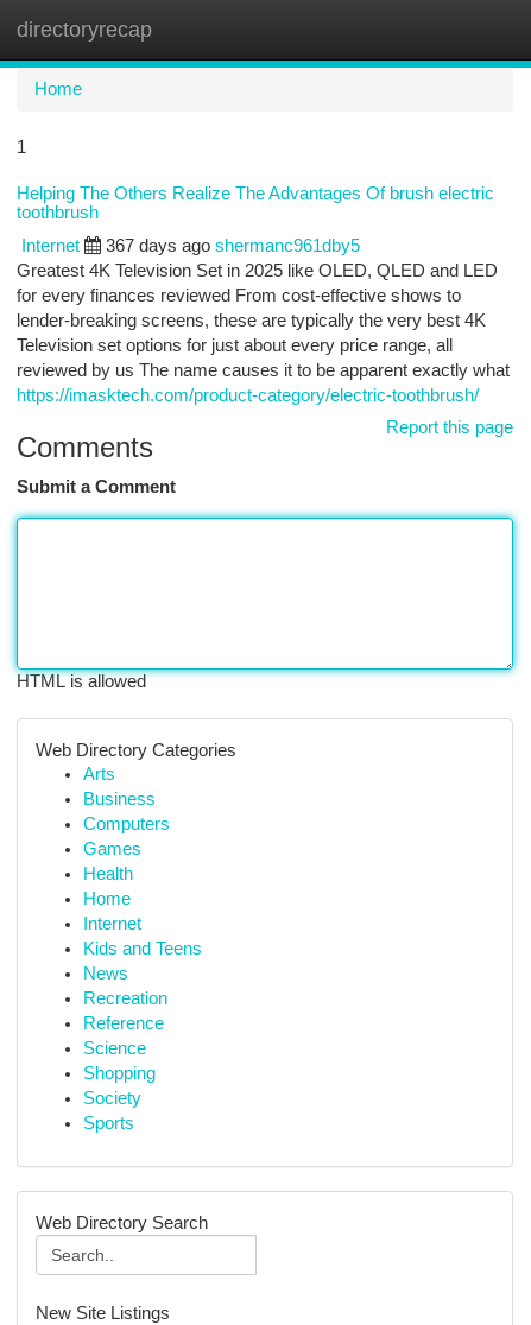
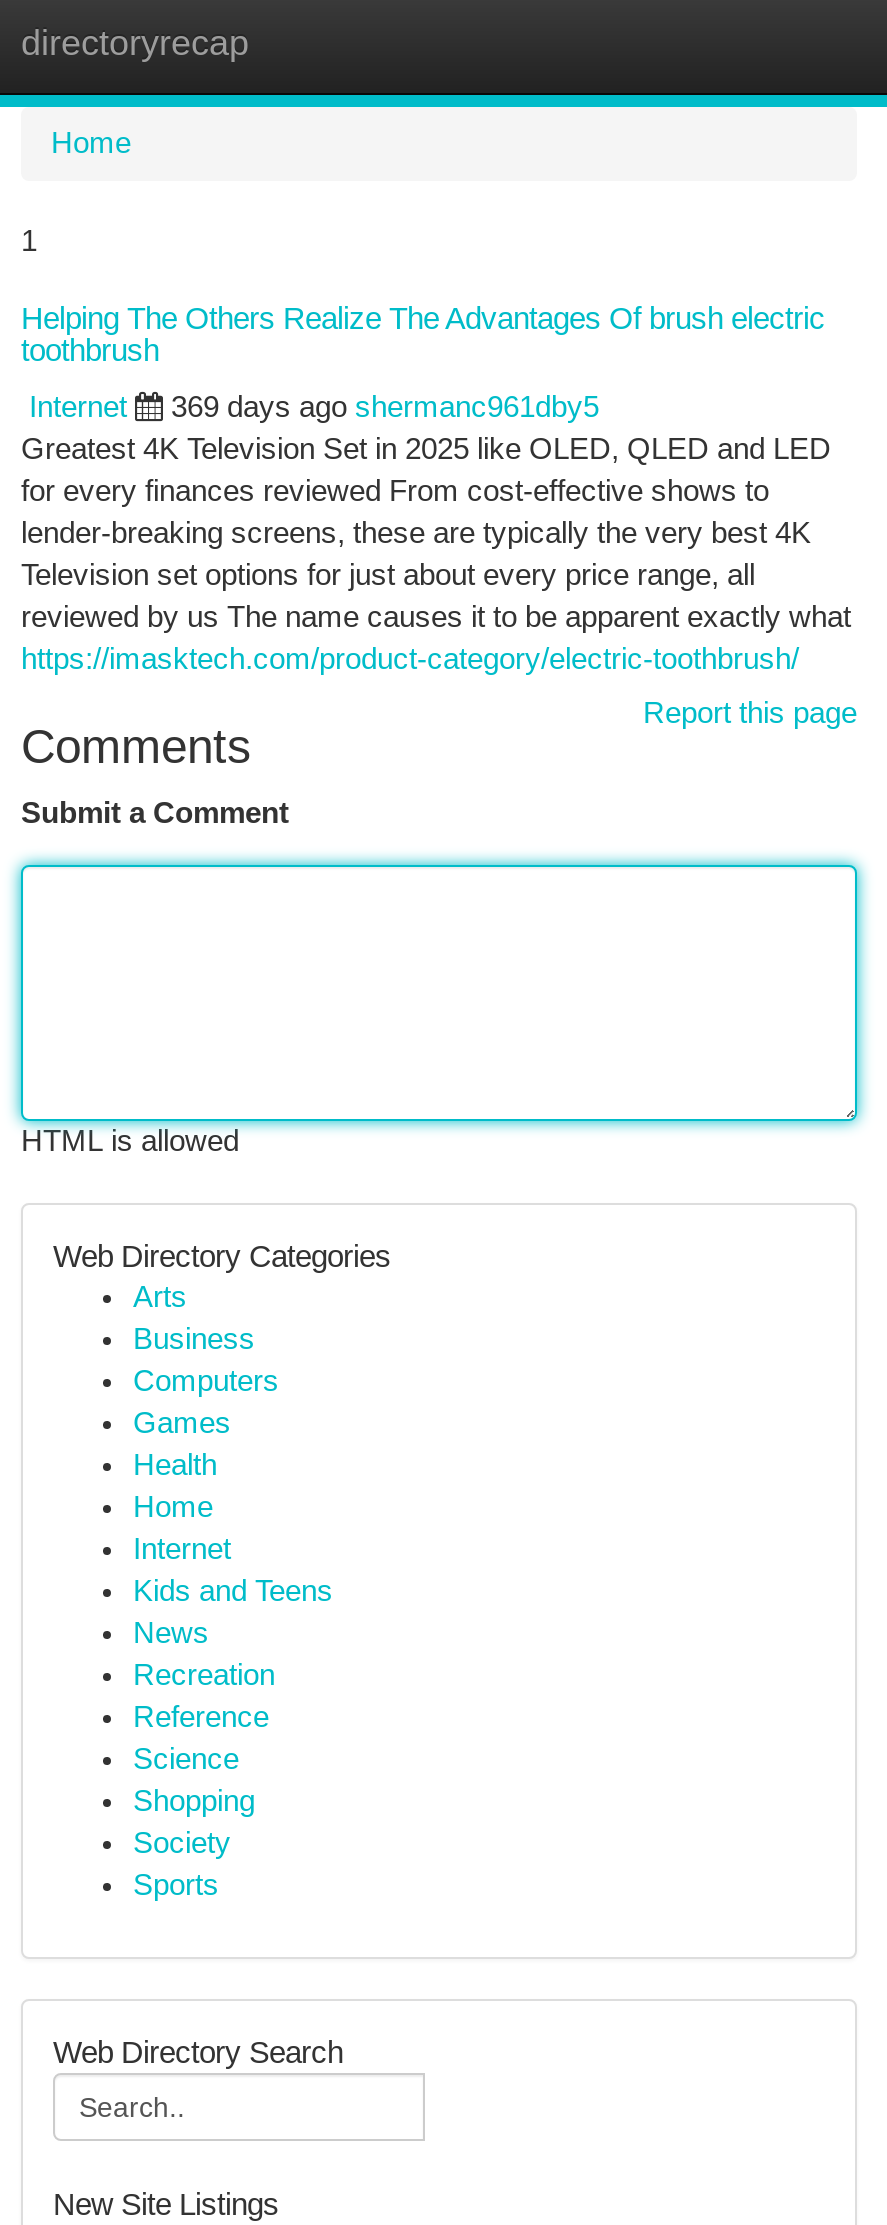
[106,236,360,255] 367 days ago shermanc961dby5 -> [171,391,599,423] 369 days ago shermanc961dby5

